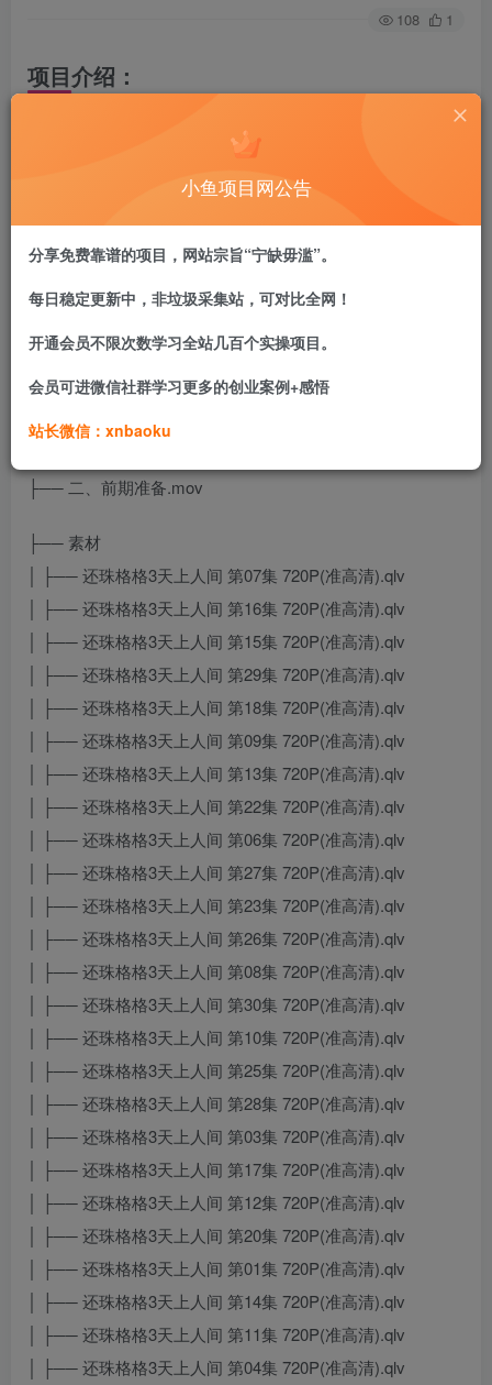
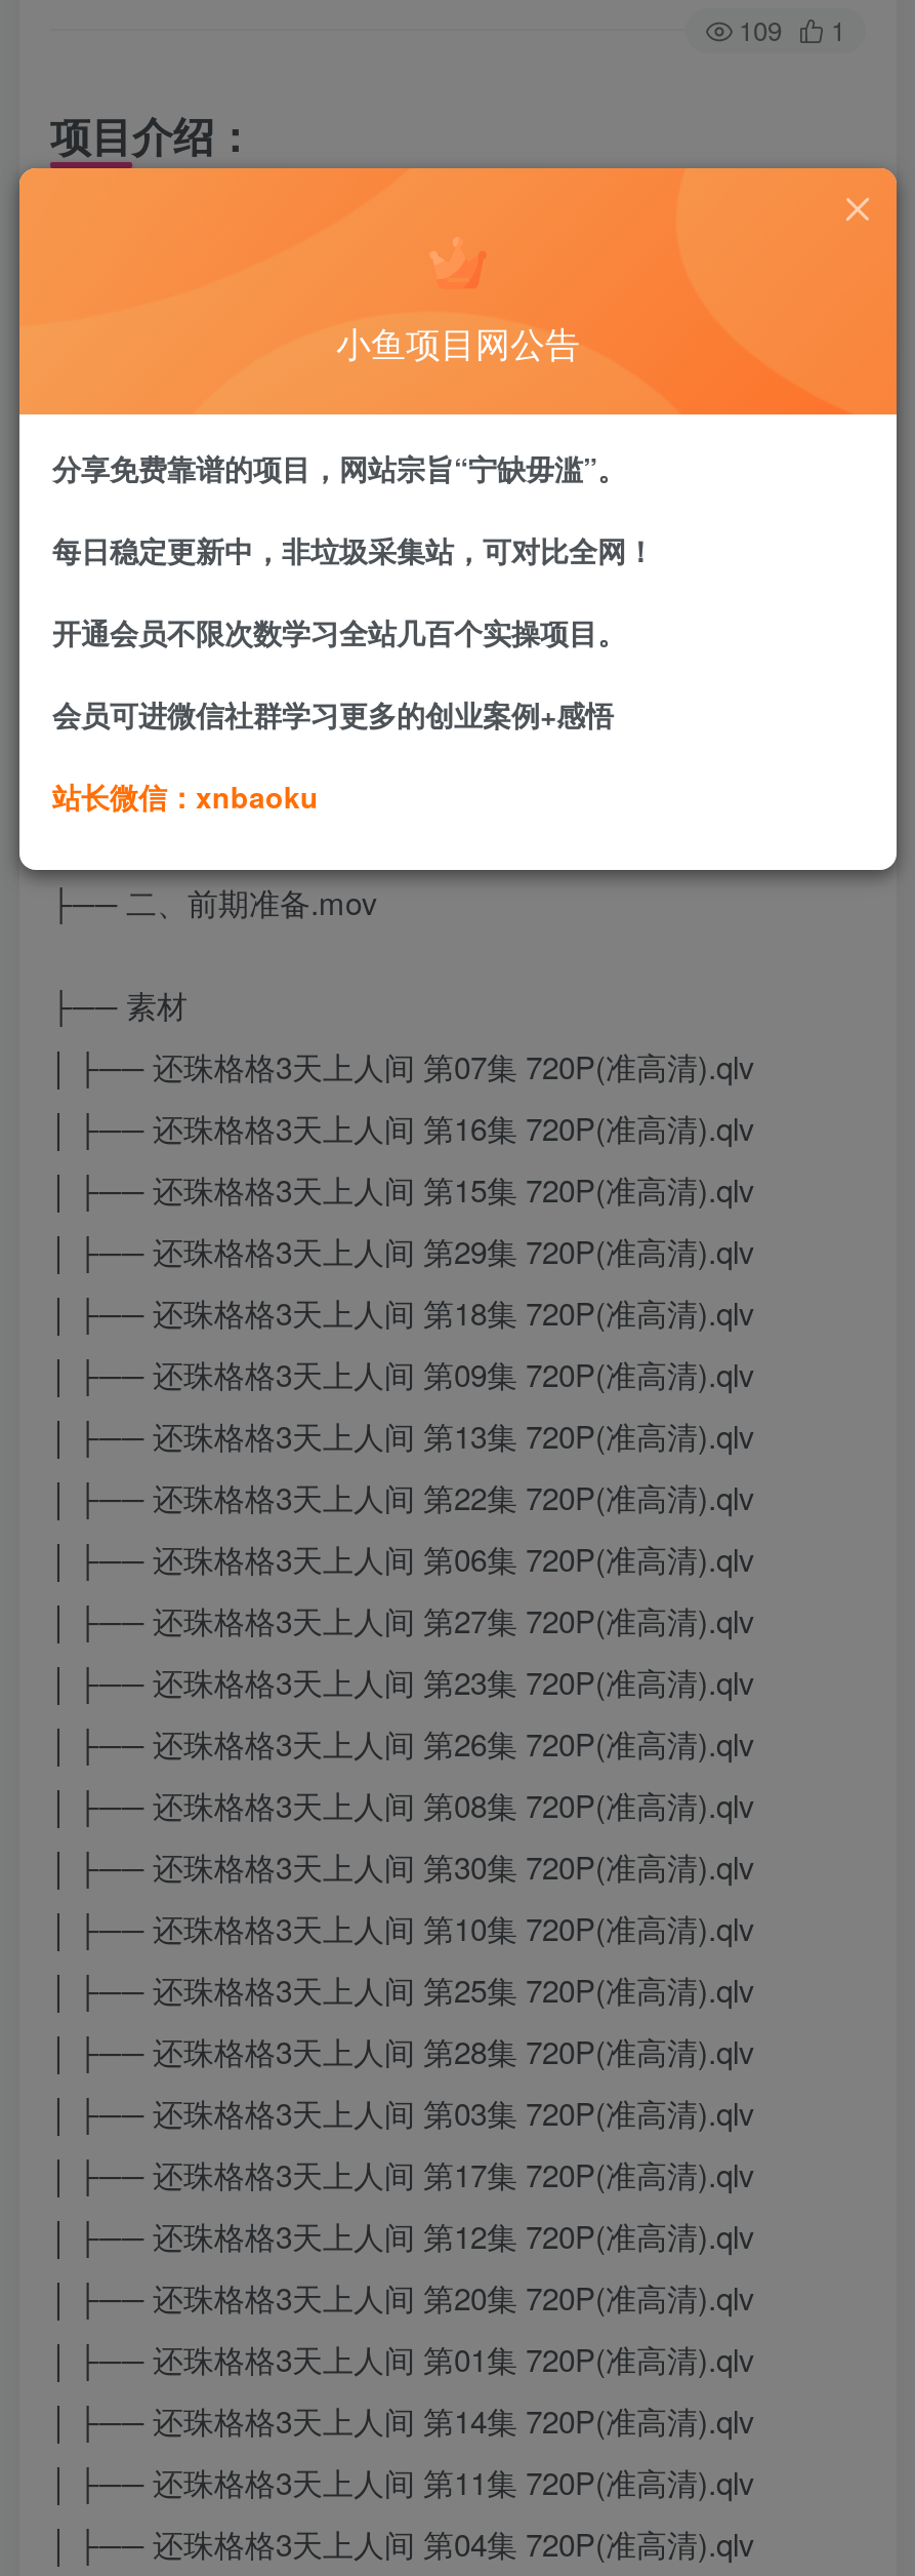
[396,9,454,30] 108 1 -> [739,10,845,49] 109 1

